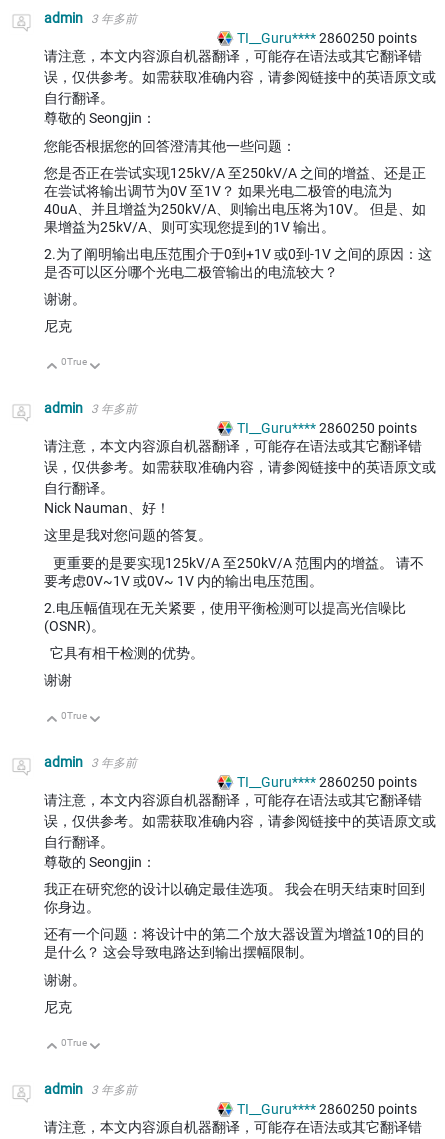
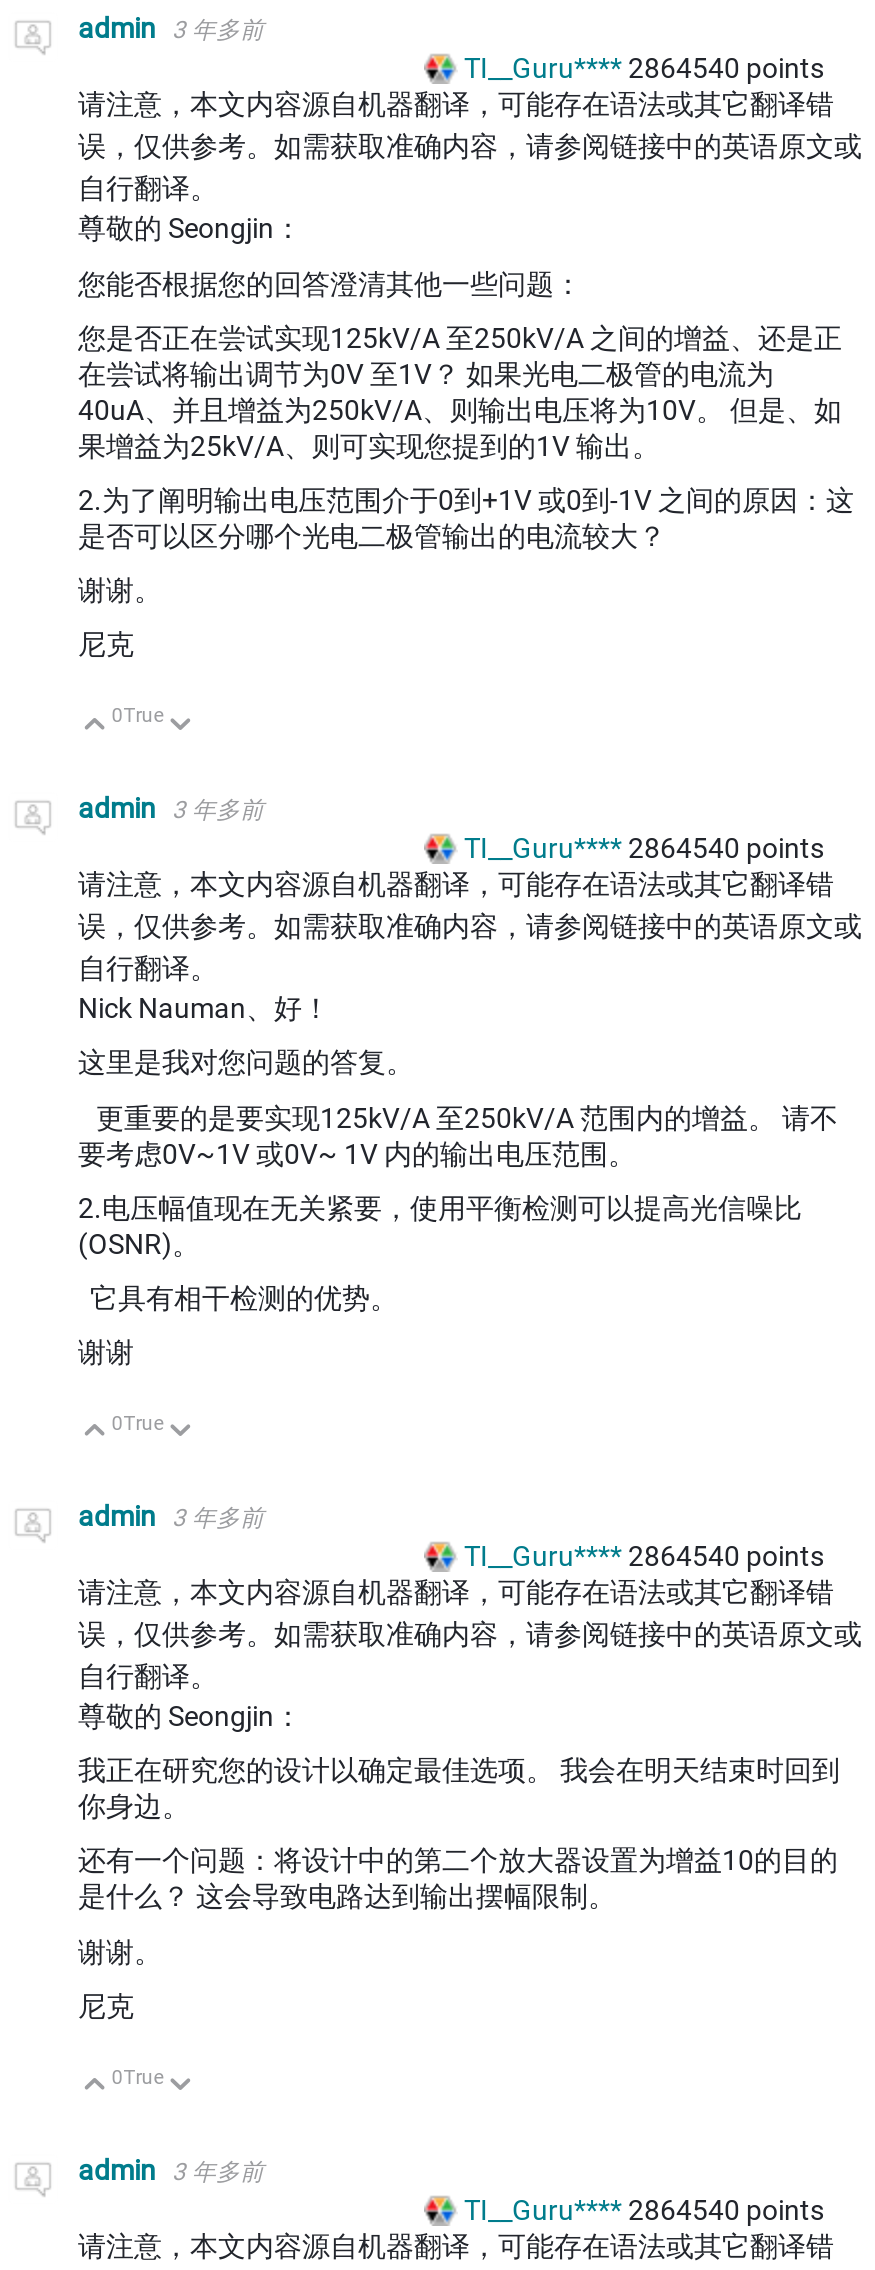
[237,30,417,46] TI__Guru**** 2860250 points -> [464,53,824,85] TI__Guru**** 2864540 points
[237,420,417,436] TI__Guru**** 2860250 points -> [464,833,824,865] TI__Guru**** 2864540 points
[237,774,417,790] TI__Guru**** 2860250 points -> [464,1540,824,1572] TI__Guru**** 2864540 points
[237,1101,417,1117] TI__Guru**** 2860250 points -> [464,2194,824,2226] TI__Guru**** 2864540 points

